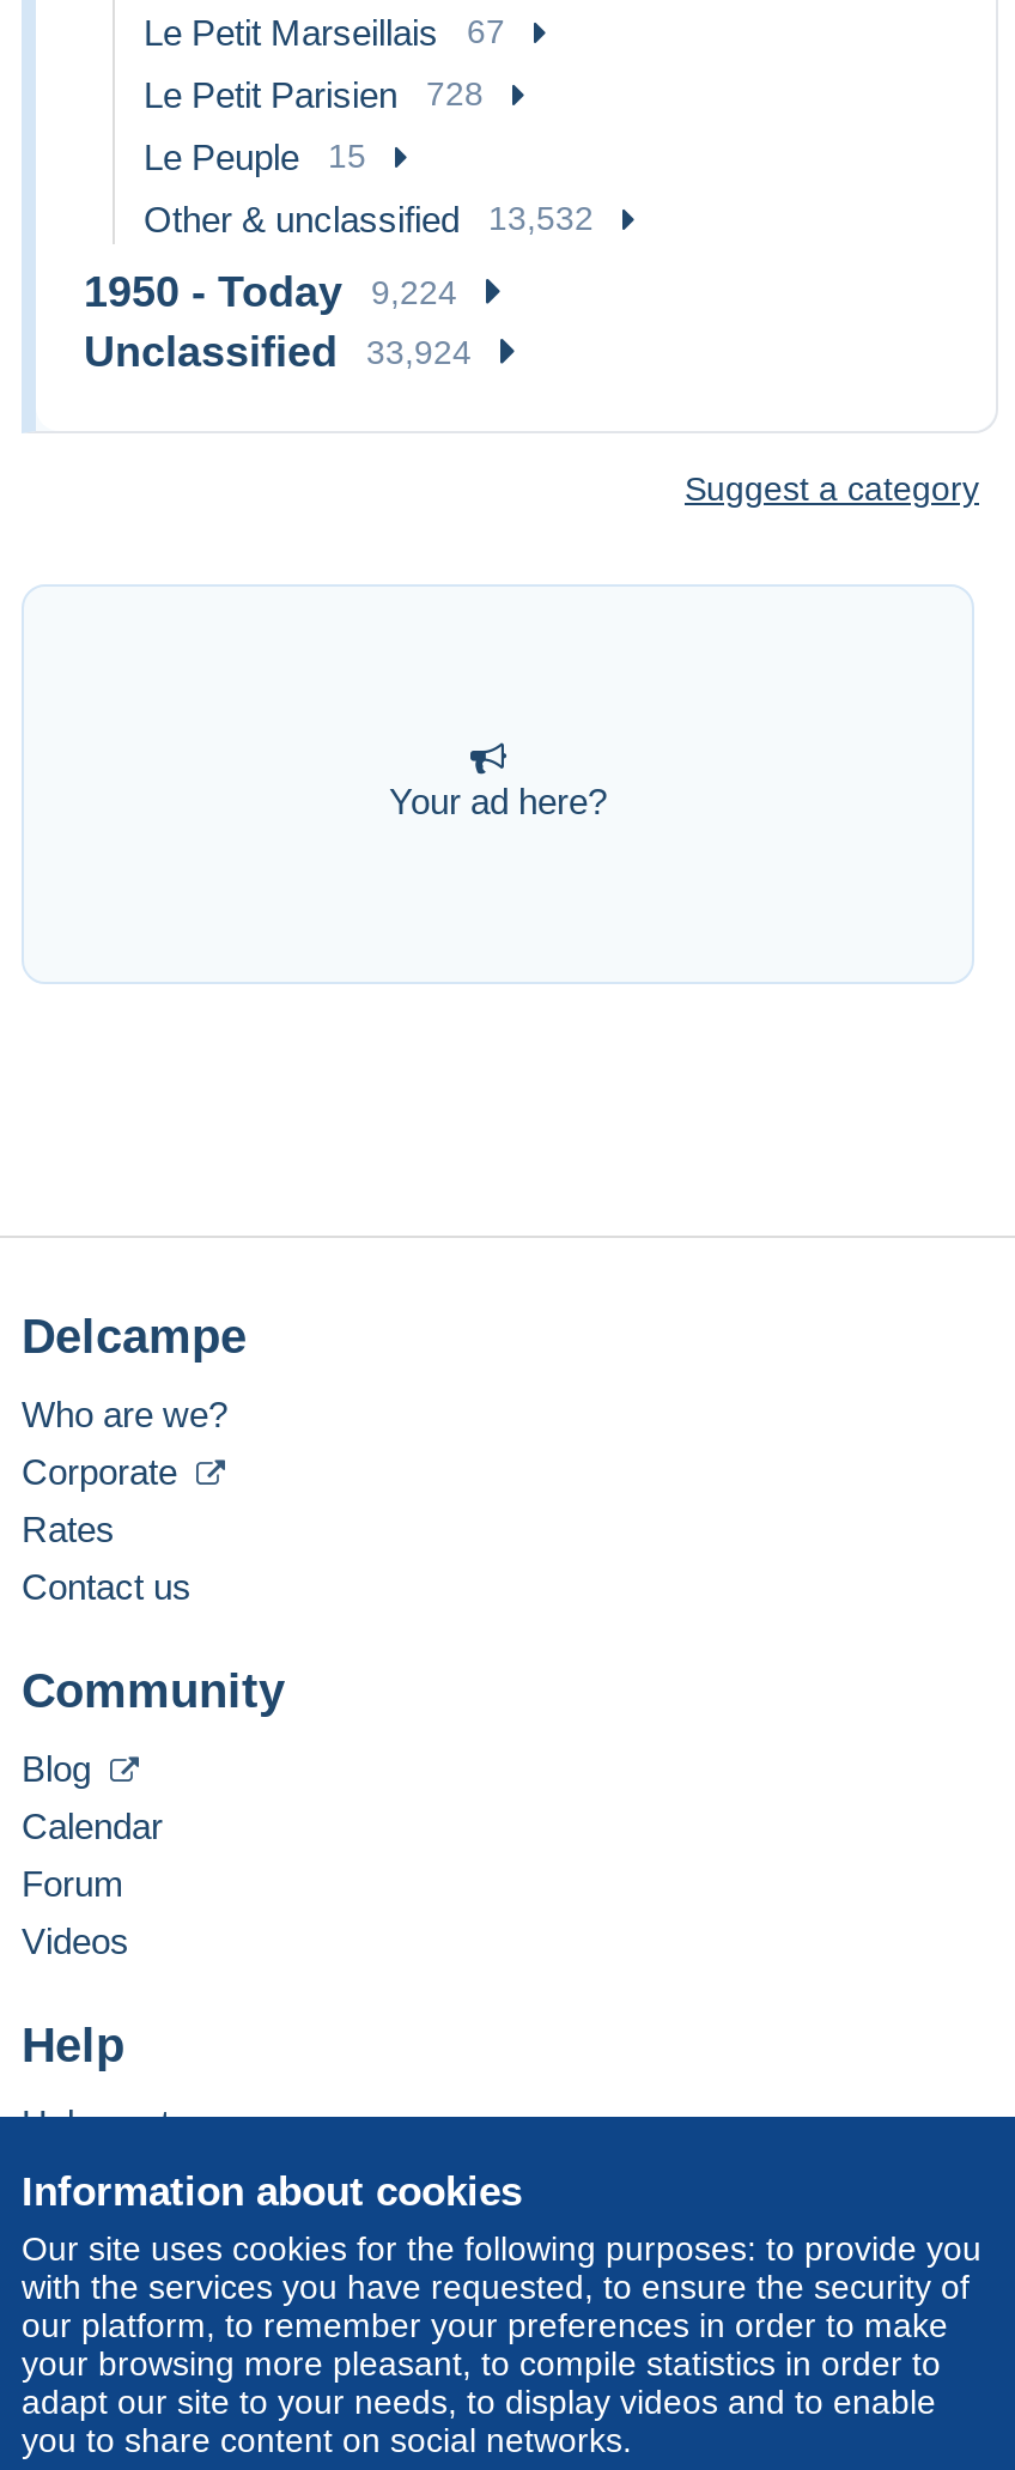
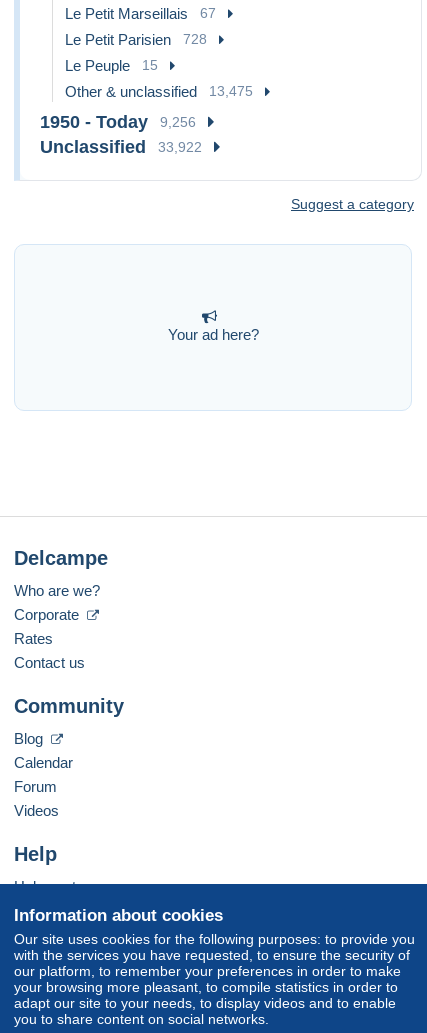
[144,199,594,239] Other & unclassified 13,532 -> [65,83,253,100] Other & unclassified 13,475
[84,268,457,316] 1950 - Today 9,224 -> [40,112,196,132] 1950 - Today 9,256
[84,328,472,376] Unclassified 33,924 -> [40,137,202,157] Unclassified 33,922

